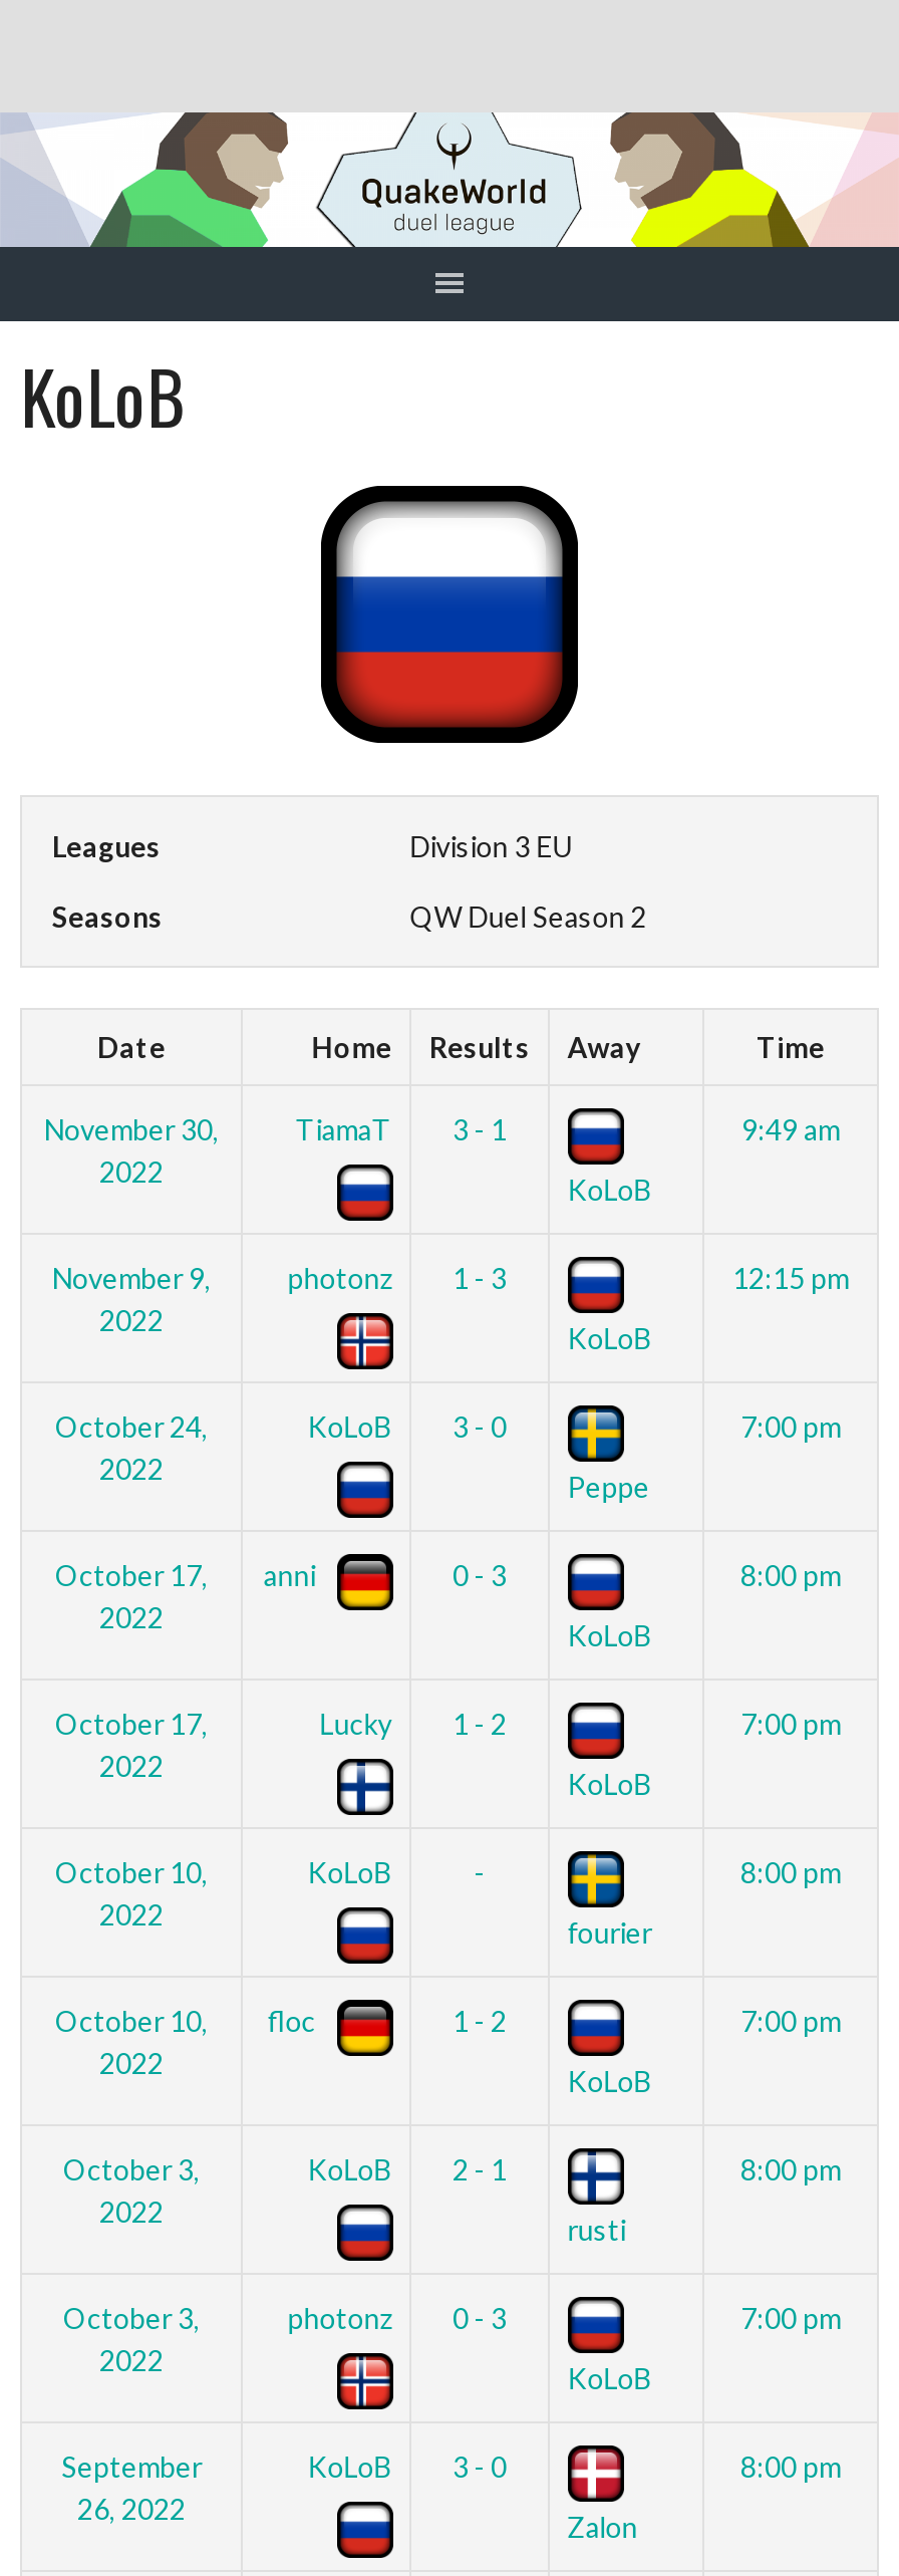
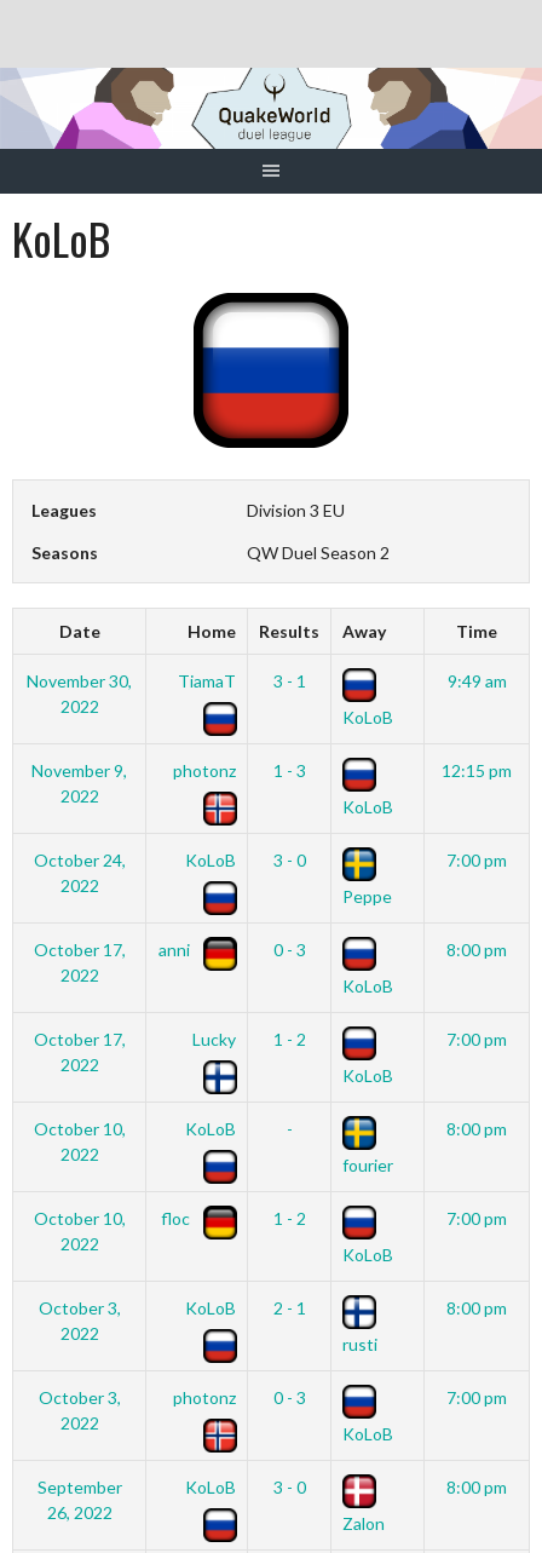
[92,169,269,249] [image] -> [56,100,161,150] [image]
[630,167,809,249] [image] -> [380,102,486,150] [image]

